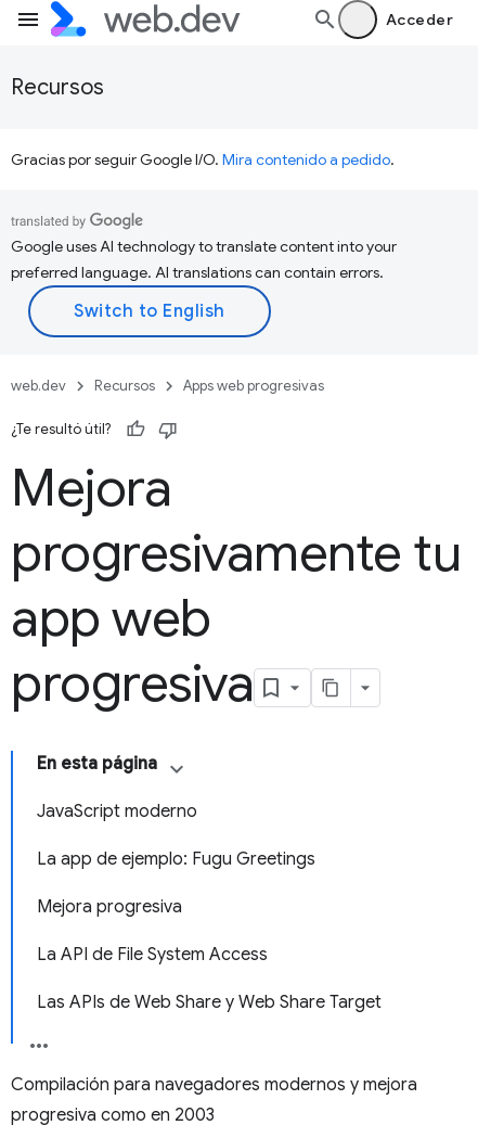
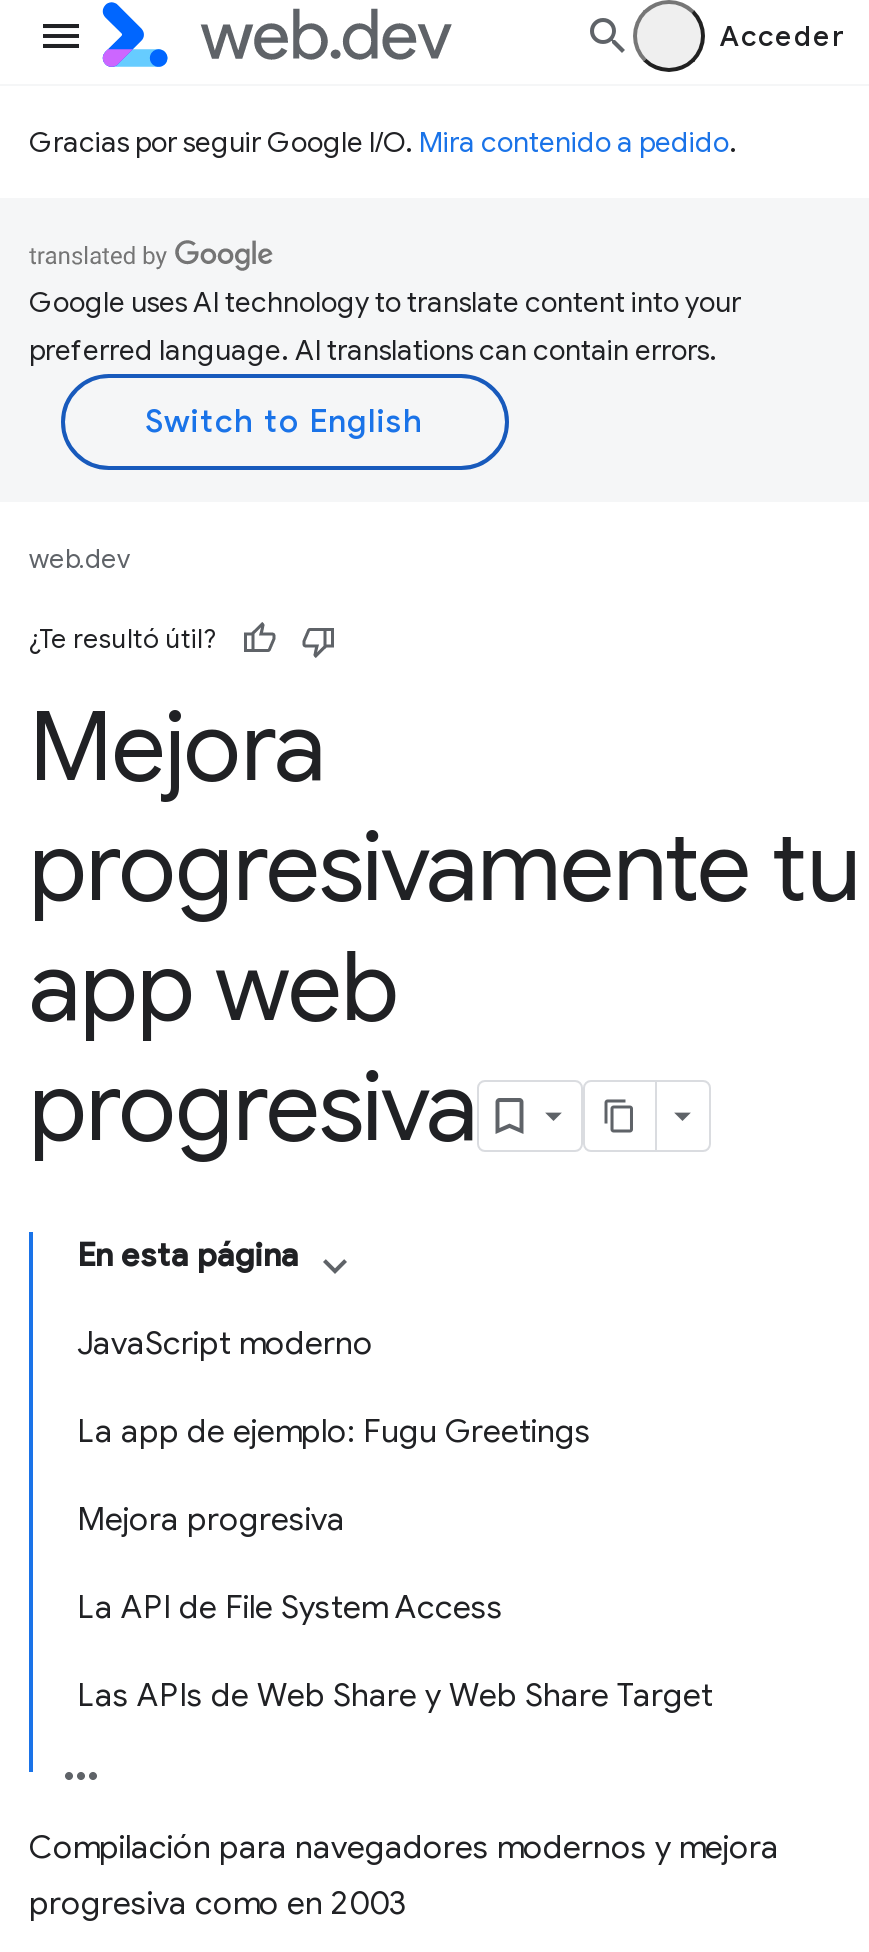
[11,74,104,101] Recursos -> none
[94,376,324,395] Recursos | Apps web progresivas -> none

